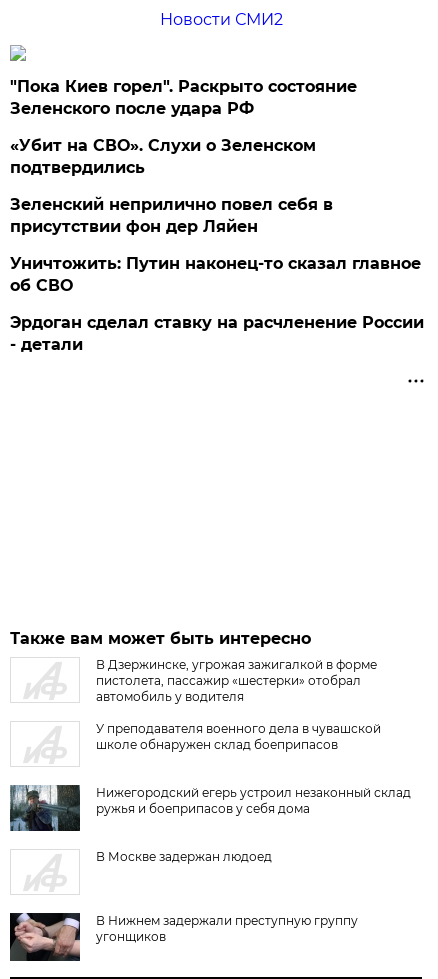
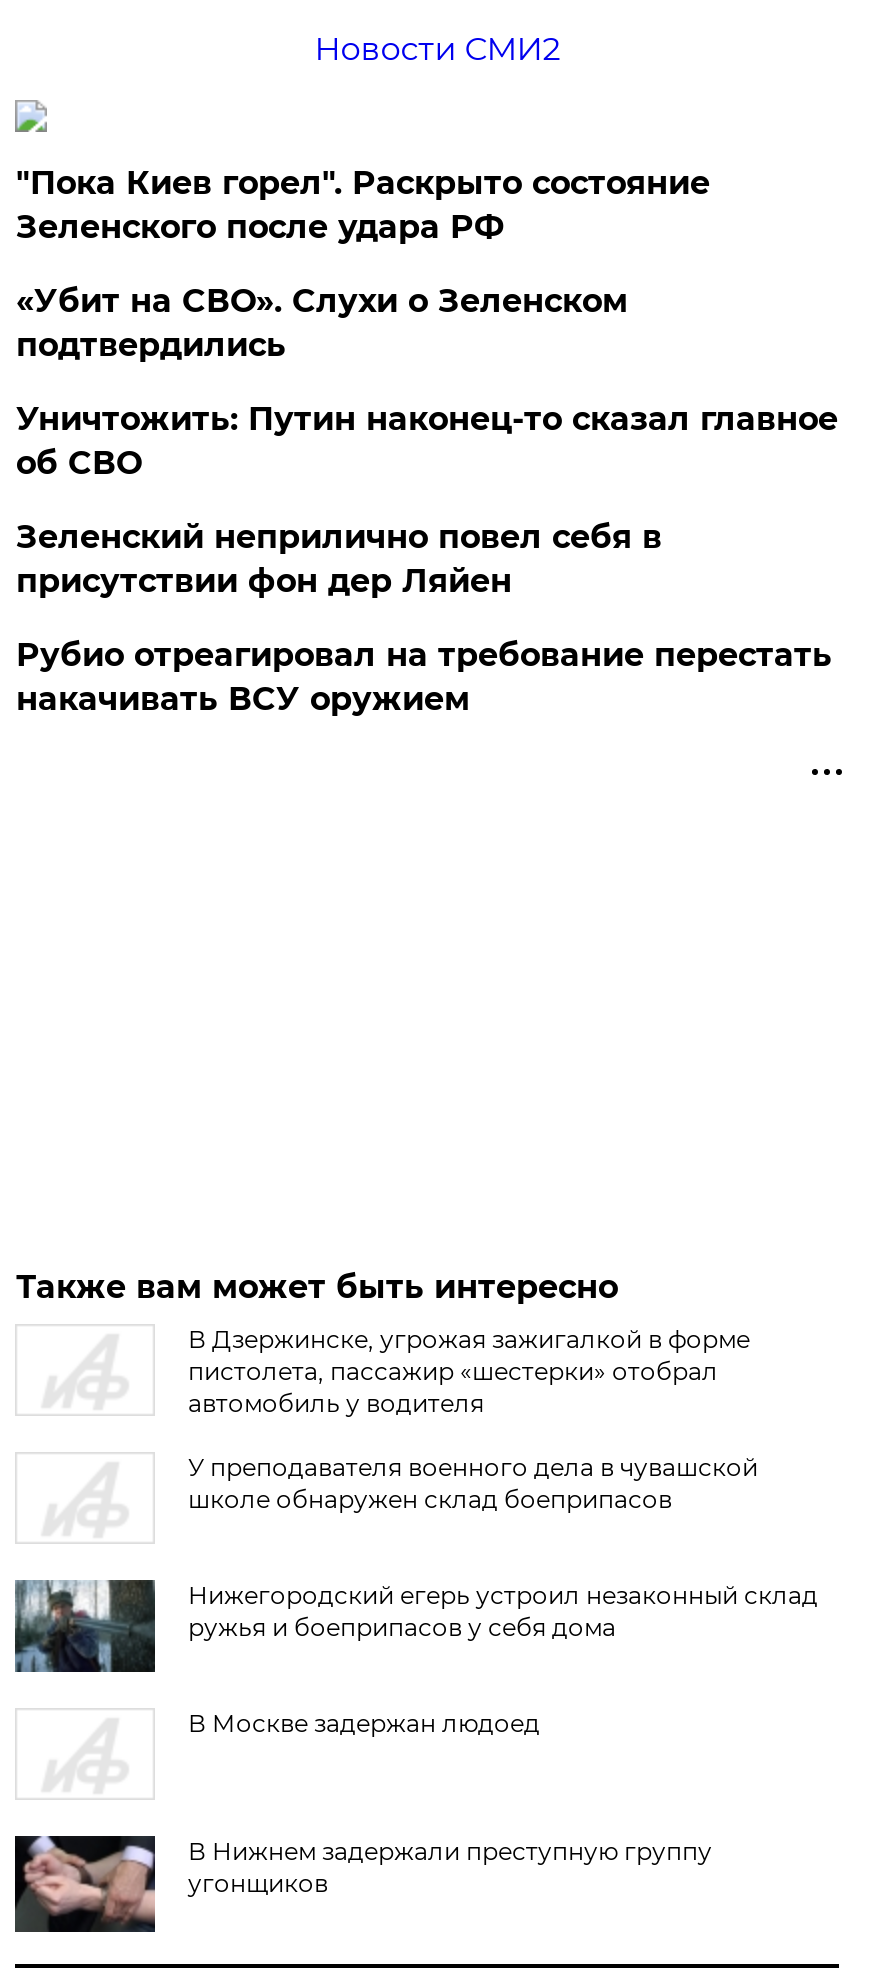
moved [10,195,333,236] -> [16,518,662,600]: Зеленский неприлично повел cебя в | присутствии фон дер Ляйен
moved [10,254,421,295] -> [16,400,838,482]: Уничтожить: Путин наконец-то сказал главное | об СВО
[10,313,424,354] Эрдоган сделал ставку на расчленение России | - детали -> [16,636,832,718] Рубио отреагировал на требование перестать | накачивать ВСУ оружием

